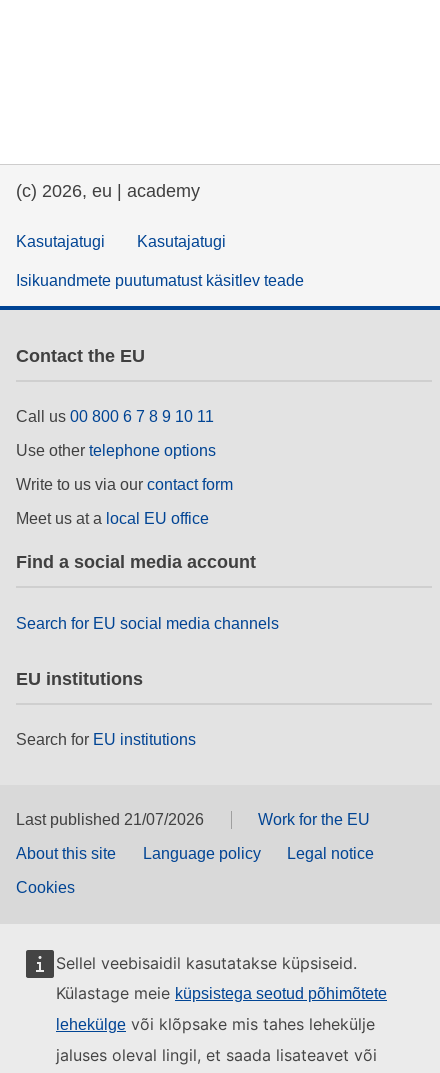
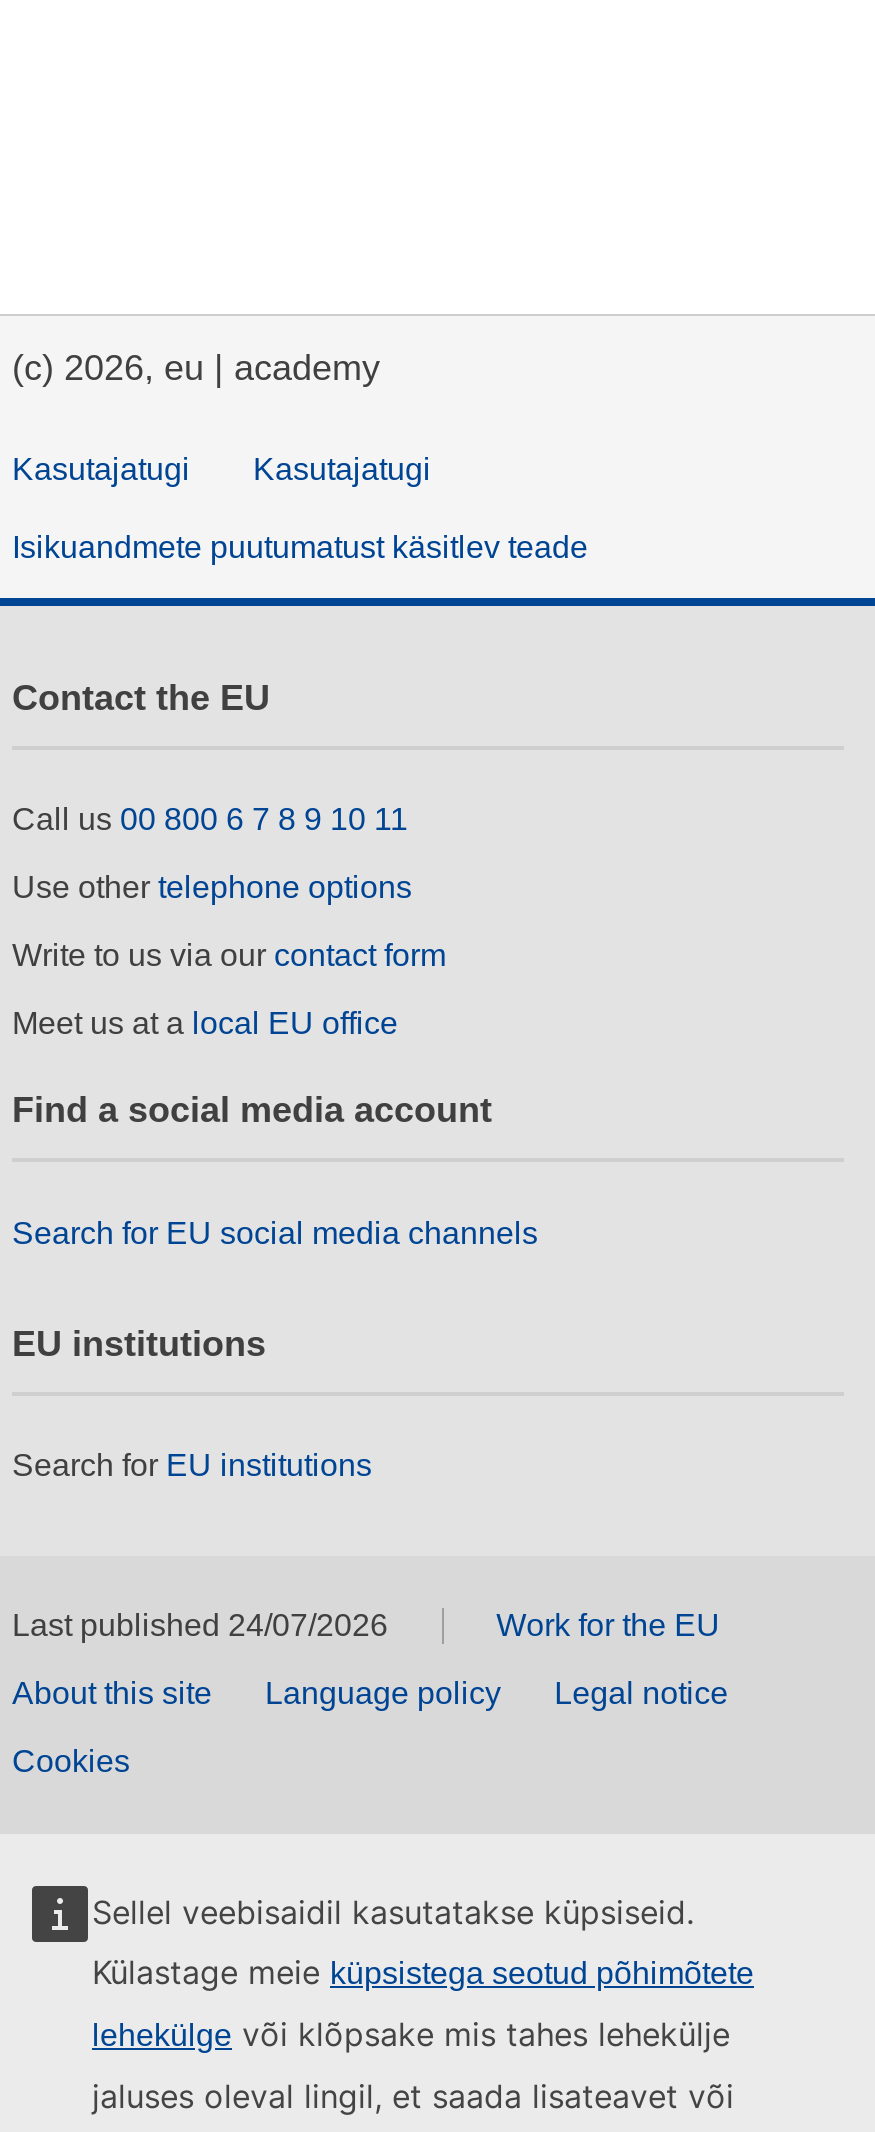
[16,811,204,828] Last published 21/07/2026 -> [12,1609,388,1643] Last published 24/07/2026

